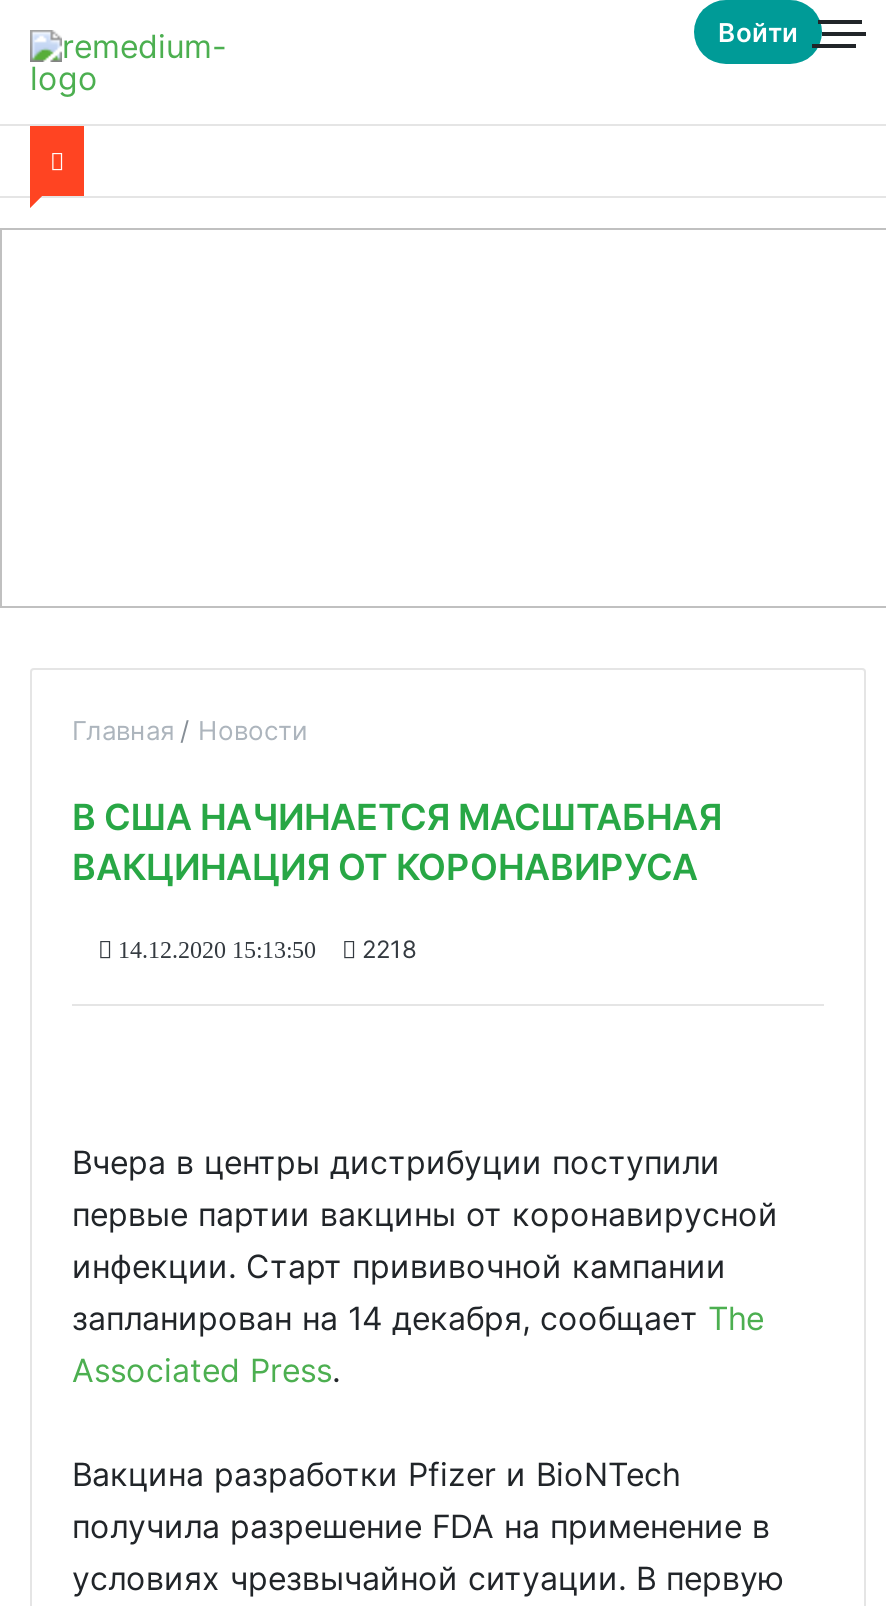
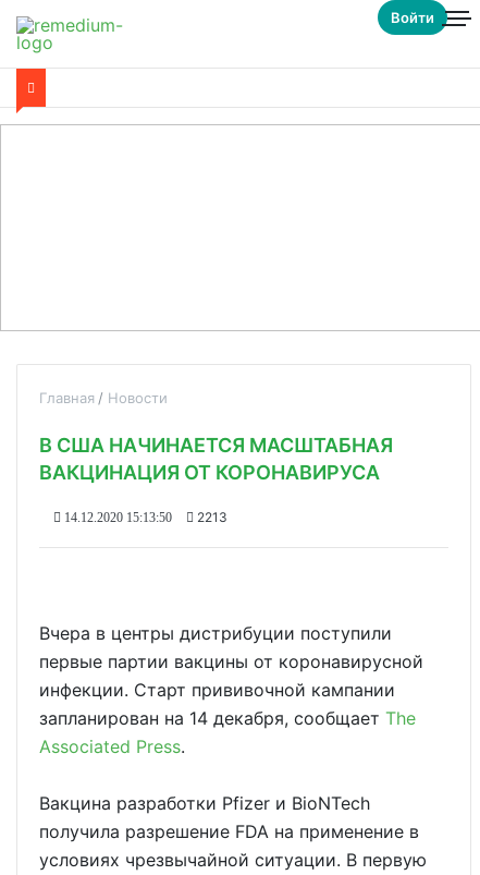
[112,934,416,964] 14.12.2020 15:13:50 2218 -> [61,509,227,525] 14.12.2020 15:13:50 2213

